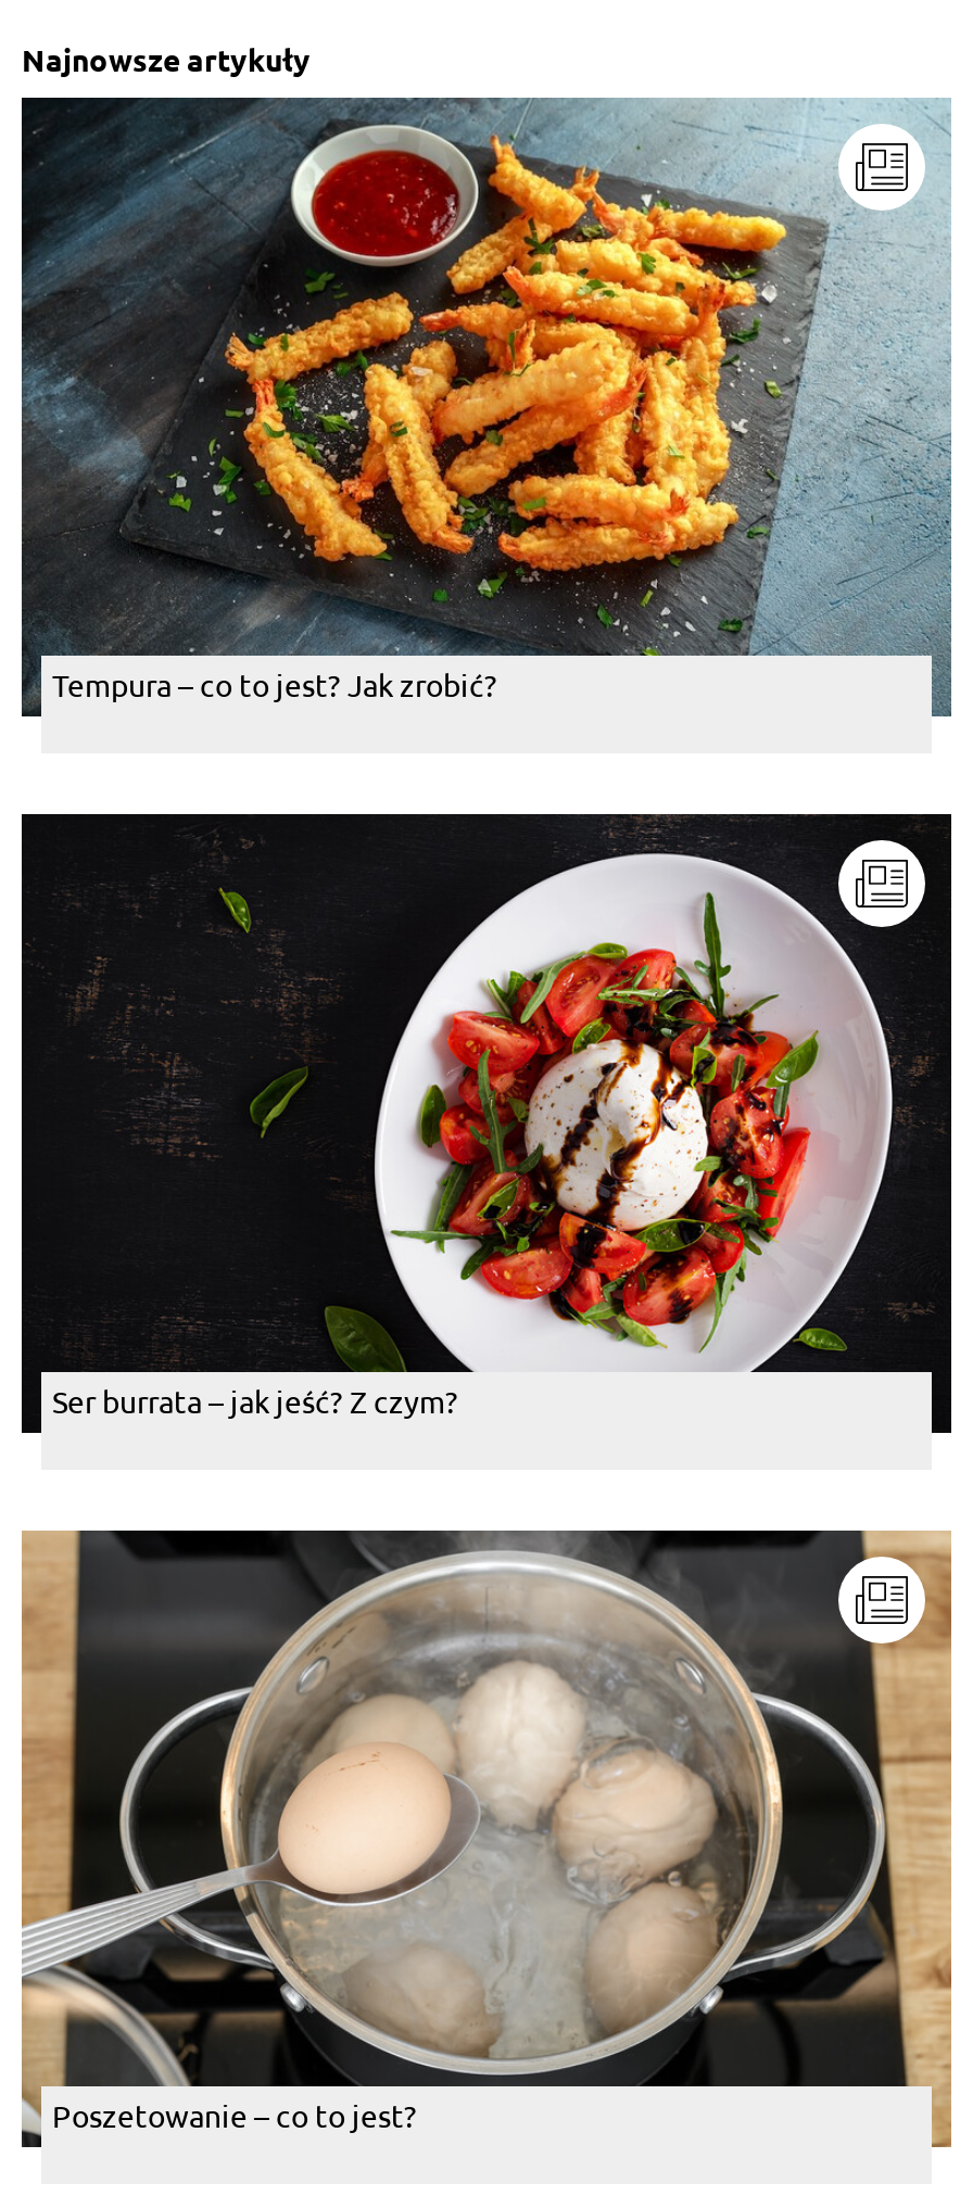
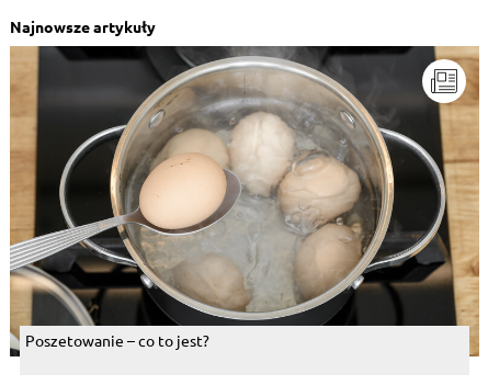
[20,96,953,719] [image] | Tempura – co to jest? Jak zrobić? -> none
[20,812,953,1435] [image] | Ser burrata – jak jeść? Z czym? -> none

